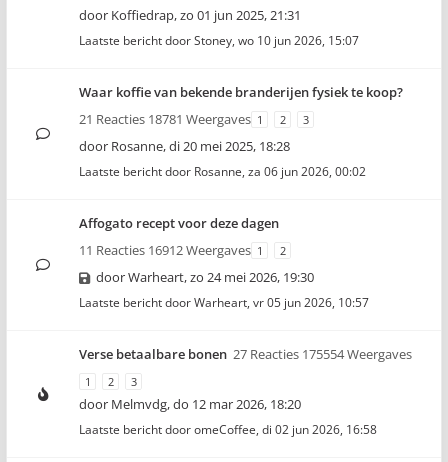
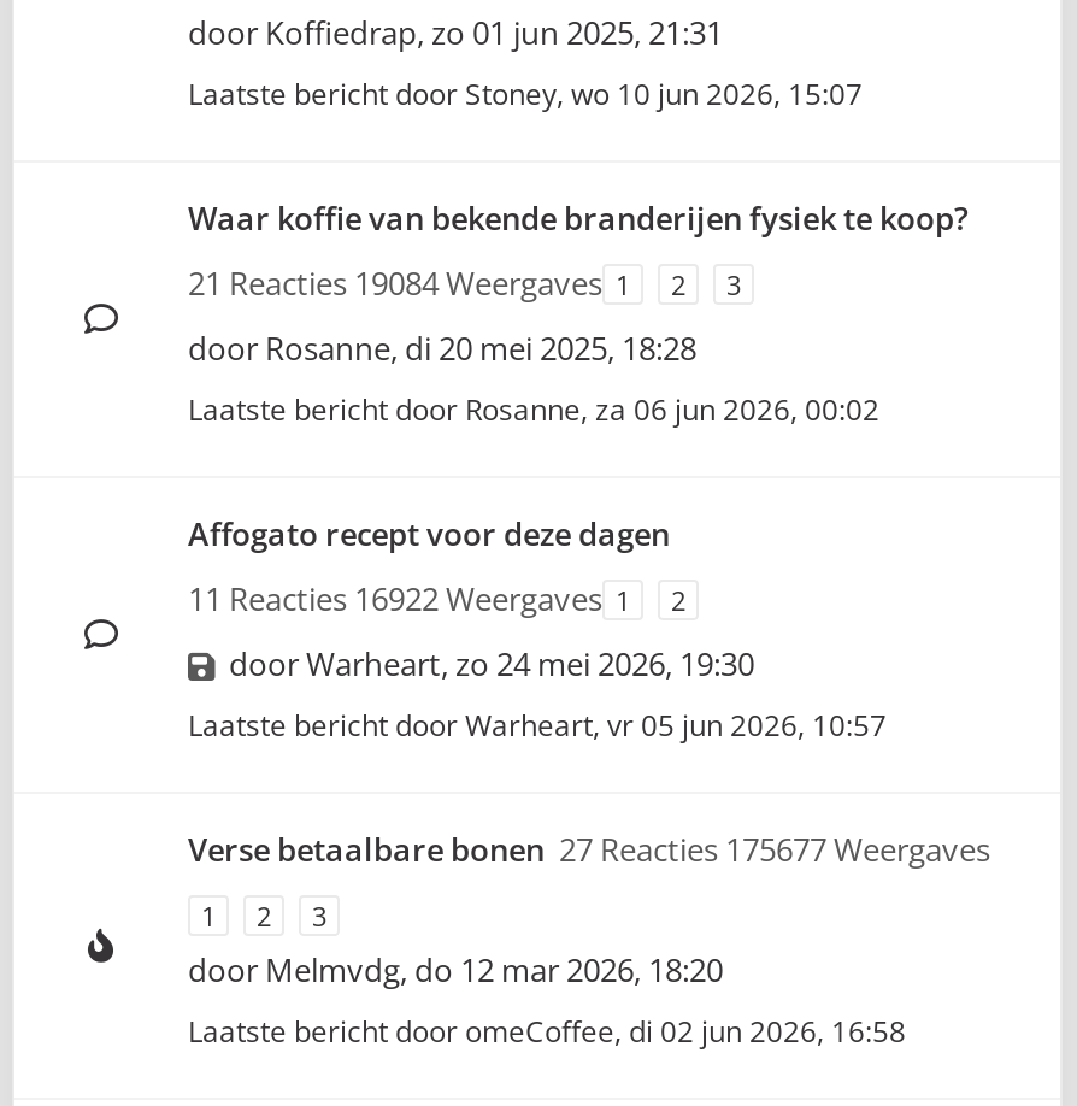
[79,110,262,128] 21 Reacties 18781 Weergaves 1 -> [188,261,630,305] 21 Reacties 19084 Weergaves 1
[79,241,262,259] 11 Reacties 16912 Weergaves 1 -> [188,577,630,620] 11 Reacties 16922 Weergaves 1
[79,345,412,363] Verse betaalbare bonen 27 Reacties 175554 Weergaves -> [188,828,990,871] Verse betaalbare bonen 27 Reacties 175677 Weergaves

